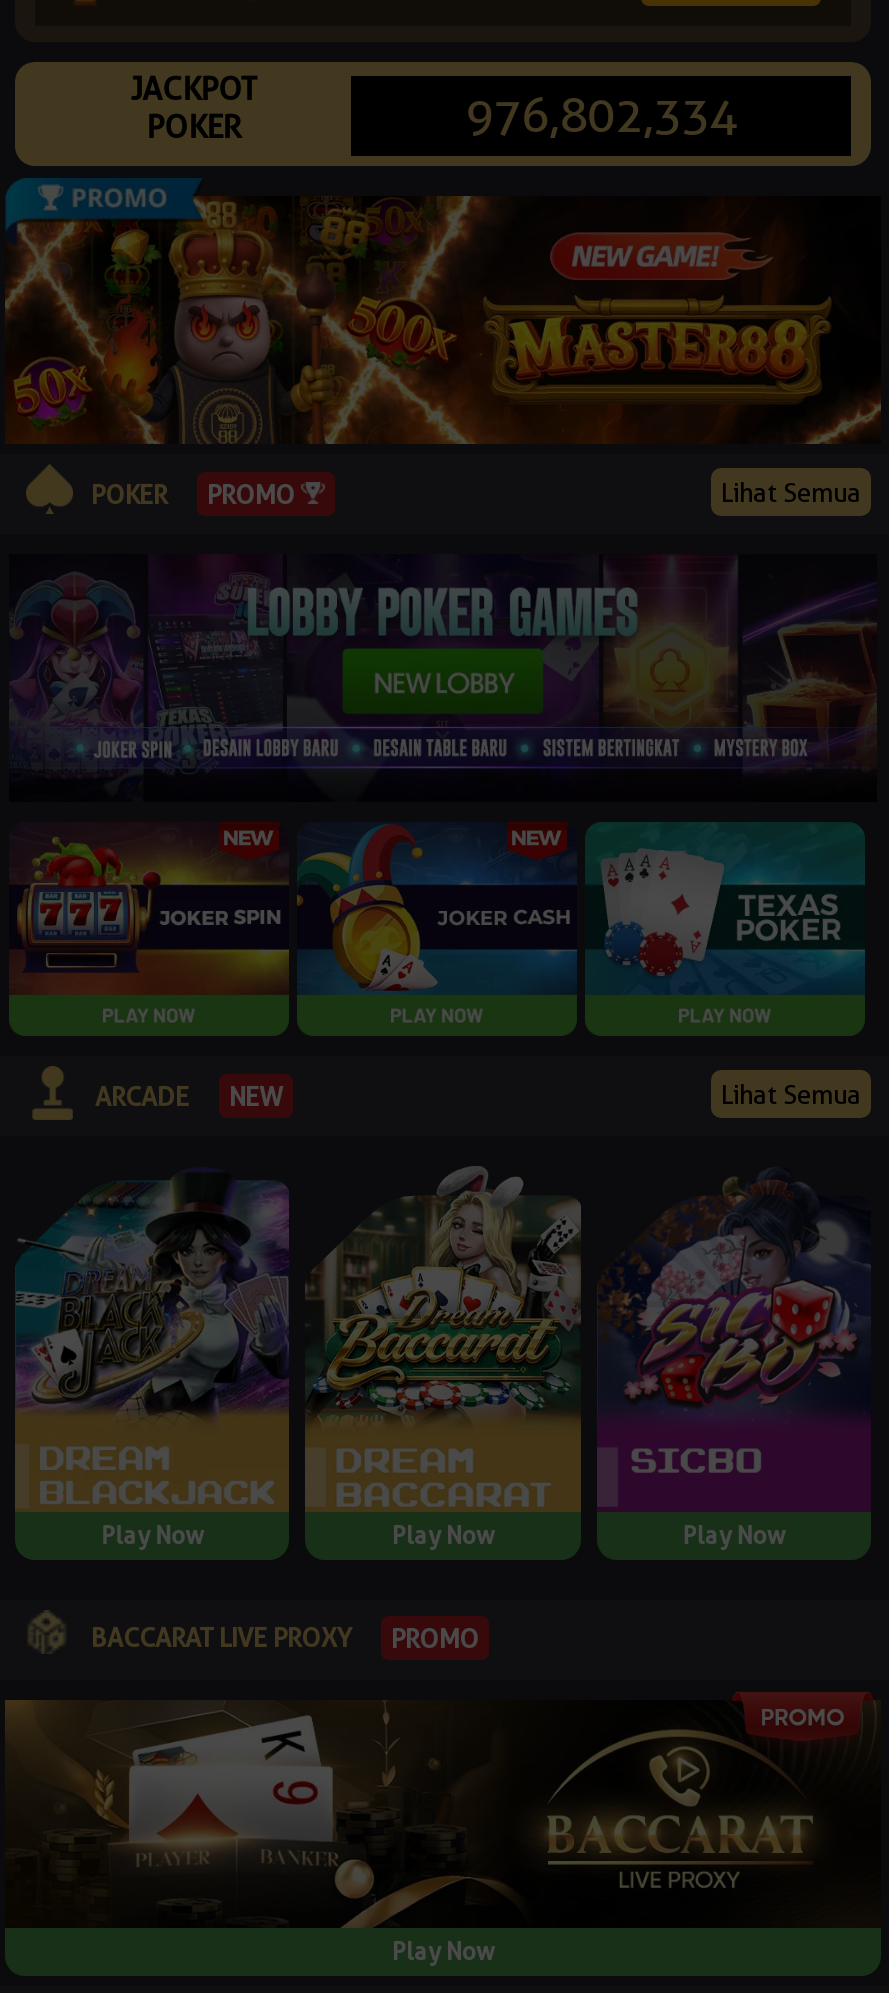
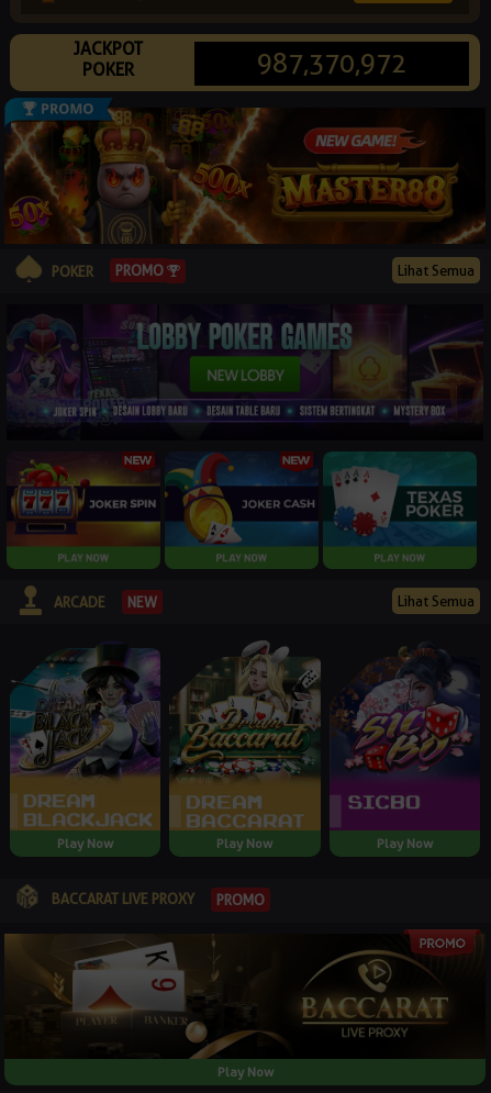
[465,86,737,144] 976,802,334 -> [257,47,407,79] 987,370,972

